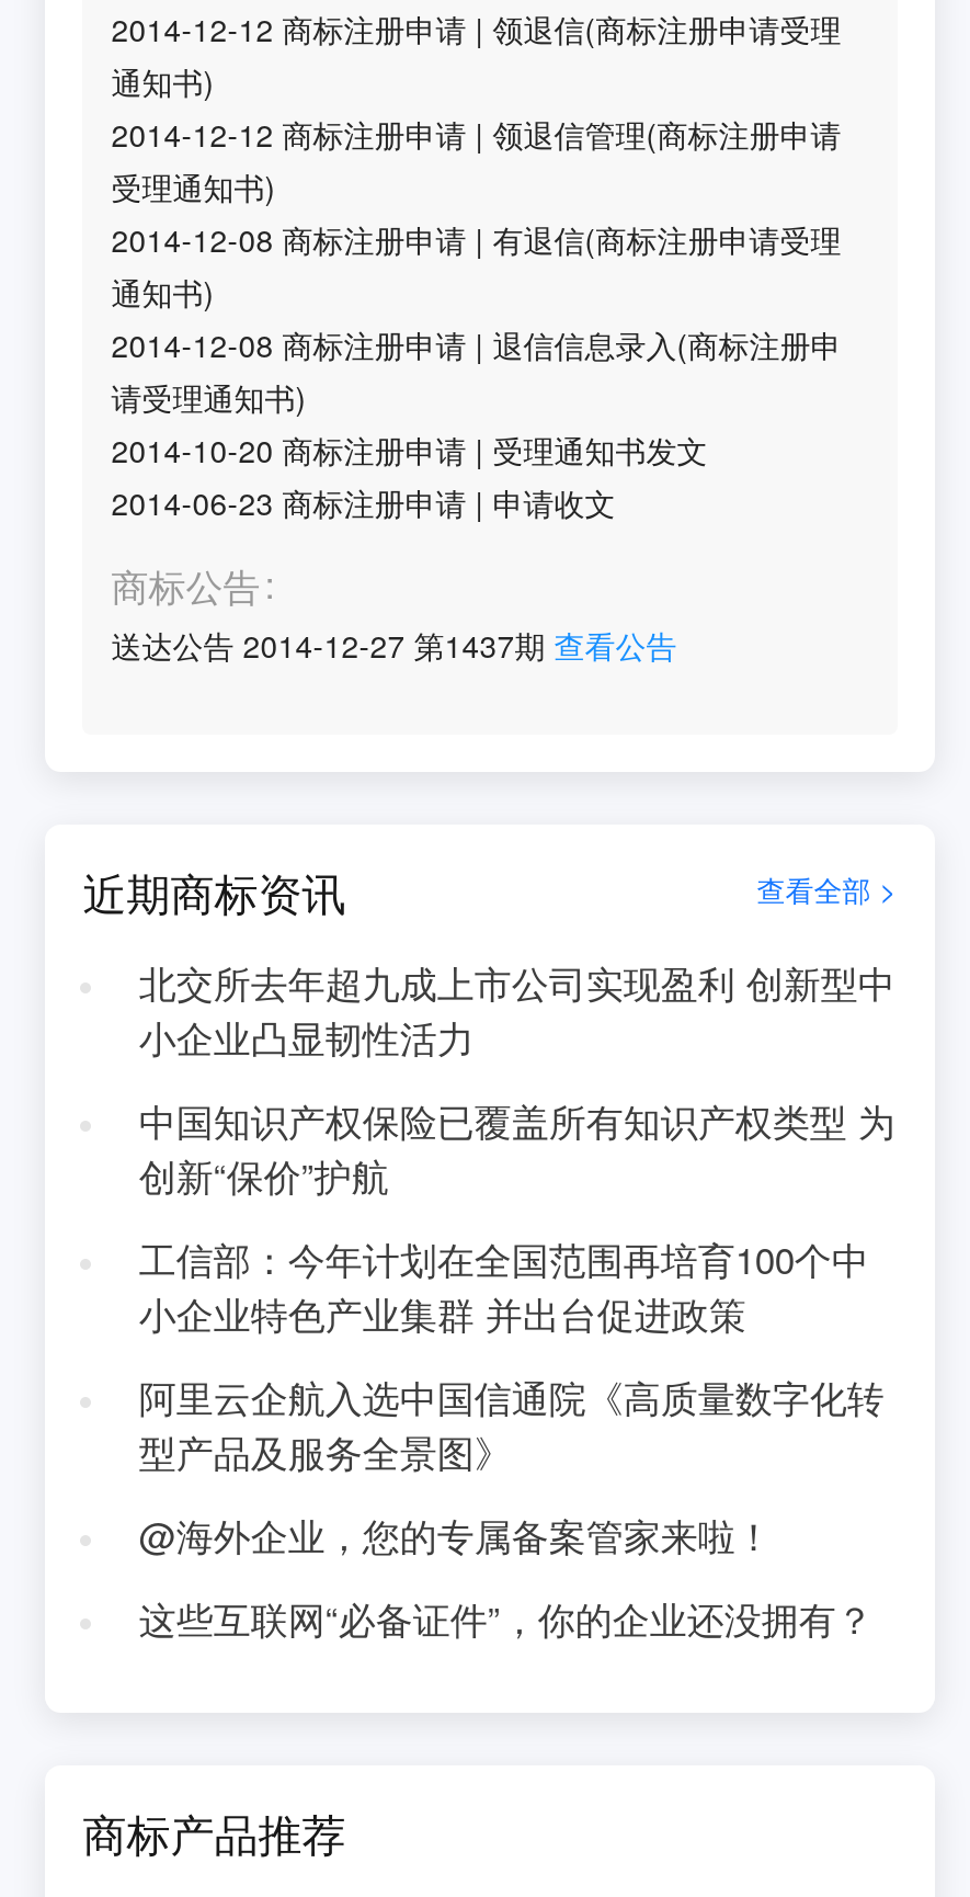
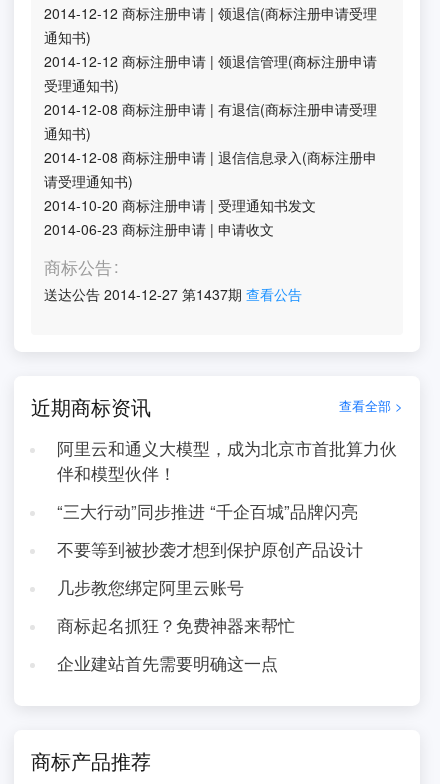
[139,956,895,1064] 北交所去年超九成上市公司实现盈利 创新型中 | 小企业凸显韧性活力 -> [57,436,397,485] 阿里云和通义大模型，成为北京市首批算力伙 | 伴和模型伙伴！
[139,1094,895,1202] 中国知识产权保险已覆盖所有知识产权类型 为 | 创新“保价”护航 -> [57,499,358,523] “三大行动”同步推进 “千企百城”品牌闪亮
[139,1233,869,1340] 工信部：今年计划在全国范围再培育100个中 | 小企业特色产业集群 并出台促进政策 -> [57,537,363,561] 不要等到被抄袭才想到保护原创产品设计
[139,1371,884,1478] 阿里云企航入选中国信通院《高质量数字化转 | 型产品及服务全景图》 -> [57,575,244,599] 几步教您绑定阿里云账号
[139,1509,772,1561] @海外企业，您的专属备案管家来啦！ -> [57,613,295,637] 商标起名抓狂？免费神器来帮忙
[139,1592,873,1645] 这些互联网“必备证件”，你的企业还没拥有？ -> [57,651,278,675] 企业建站首先需要明确这一点

